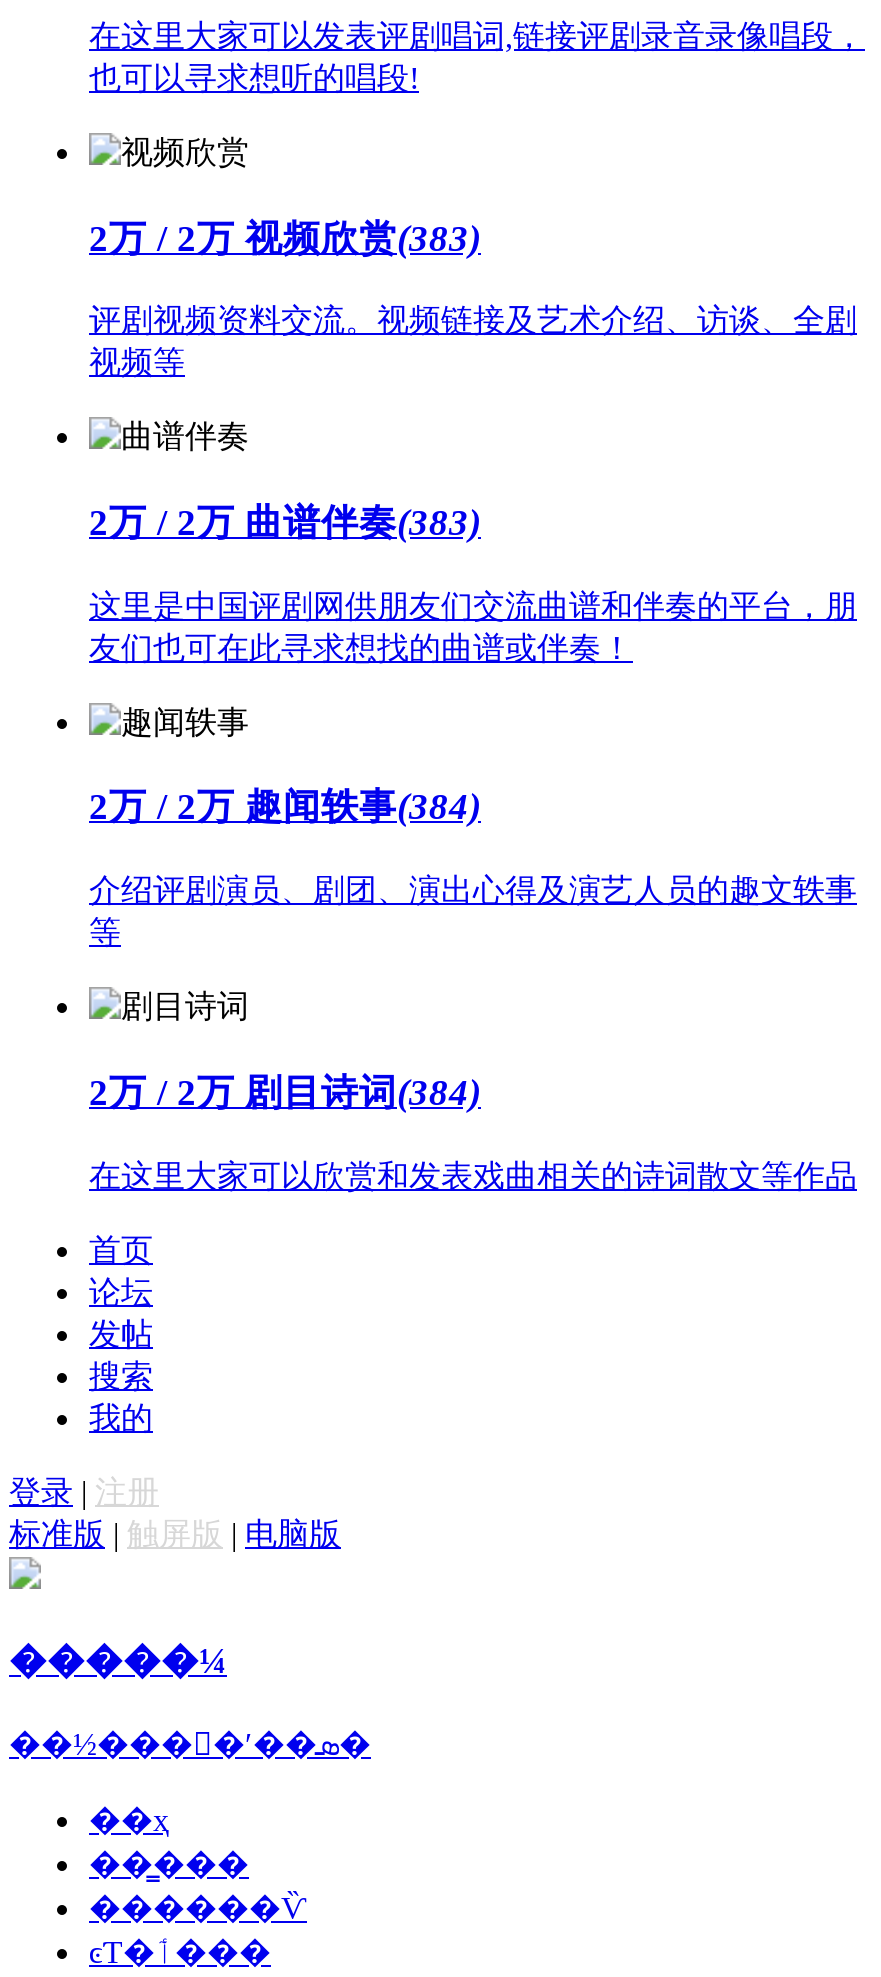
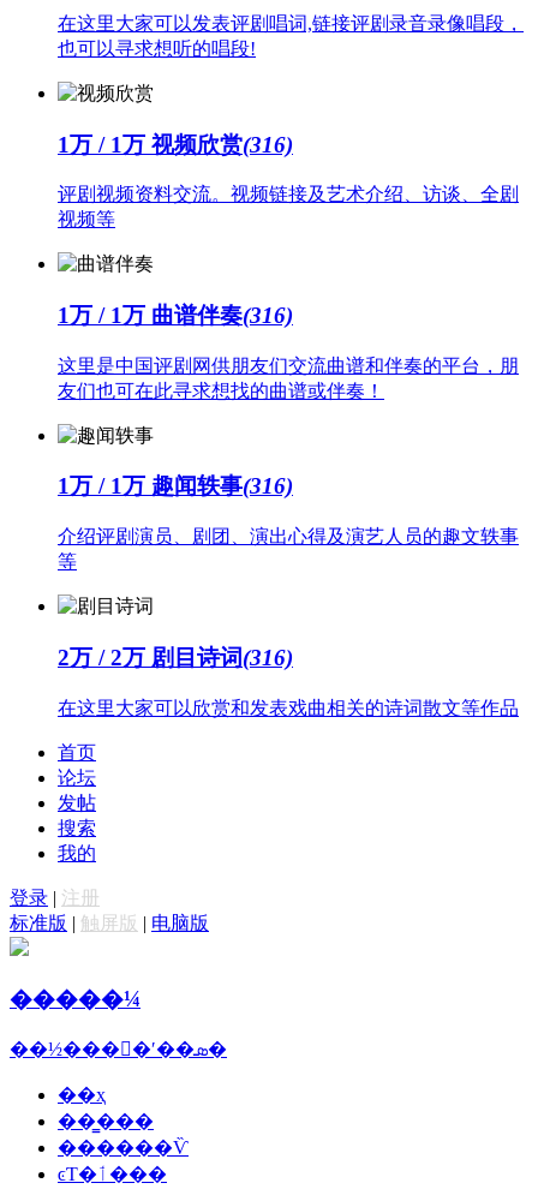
[89,216,481,258] 2万/ 2万视频欣赏(383) -> [58,132,293,157] 1万/ 1万视频欣赏(316)
[89,501,481,543] 2万/ 2万曲谱伴奏(383) -> [58,303,293,328] 1万/ 1万曲谱伴奏(316)
[89,786,481,828] 2万/ 2万趣闻轶事(384) -> [58,474,293,499] 1万/ 1万趣闻轶事(316)
[89,1071,481,1113] 2万/ 2万剧目诗词(384) -> [58,645,293,670] 2万/ 2万剧目诗词(316)

